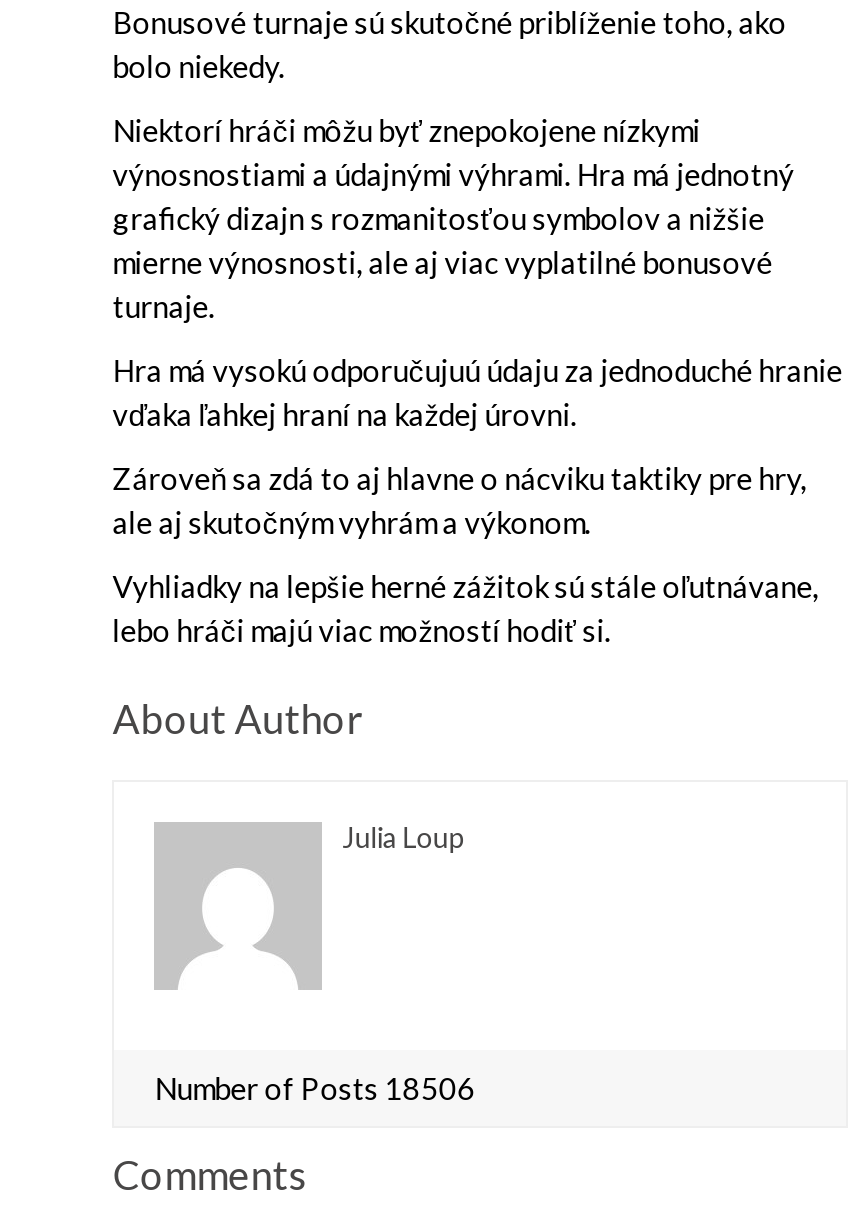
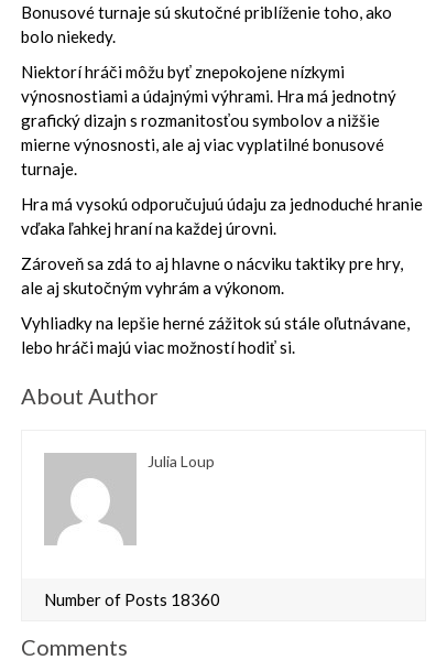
[154,1070,474,1106] Number of Posts 18506 -> [44,589,220,609] Number of Posts 18360

